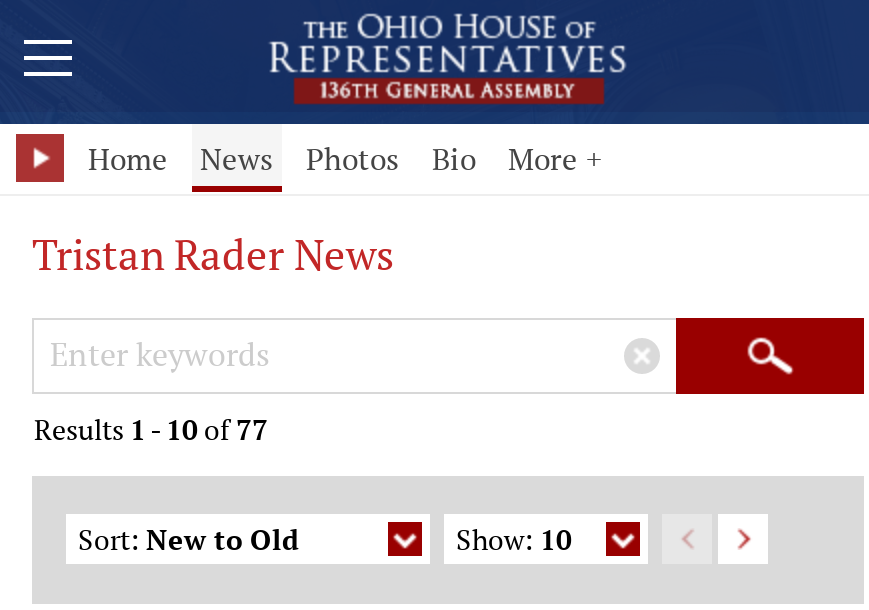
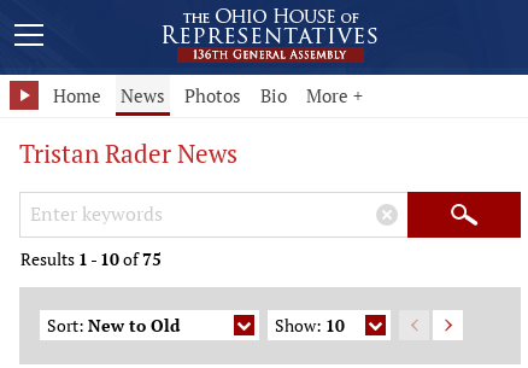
[34,410,268,448] Results 1 - 10 of77 -> [20,247,162,270] Results 1 - 10 of75

